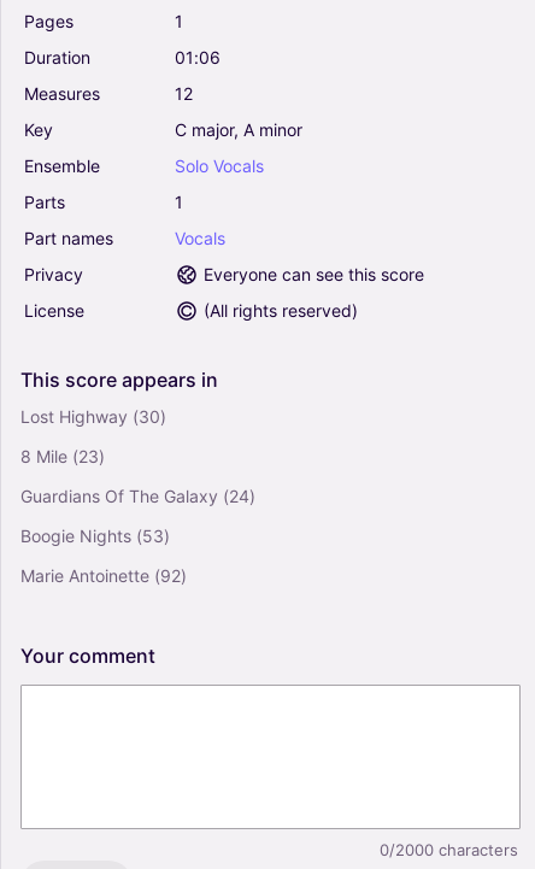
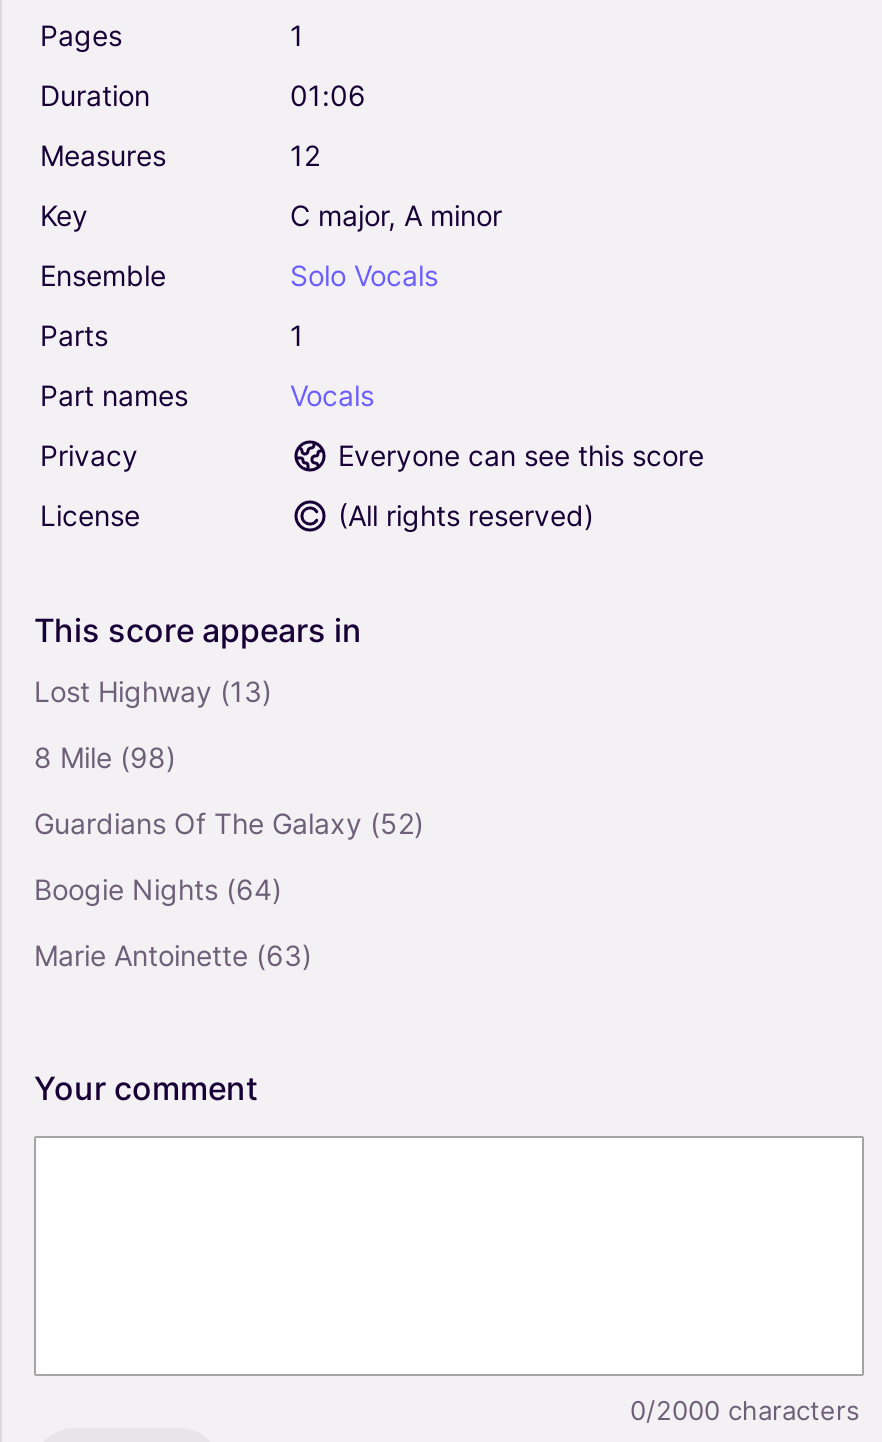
[20,406,166,426] Lost Highway (30) -> [34,674,272,708] Lost Highway (13)
[20,446,105,466] 8 Mile (23) -> [34,740,176,774] 8 Mile (98)
[20,485,255,506] Guardians Of The Galaxy (24) -> [34,806,424,840] Guardians Of The Galaxy (52)
[20,525,170,546] Boogie Nights (53) -> [34,872,282,906] Boogie Nights (64)
[20,565,187,586] Marie Antoinette (92) -> [34,938,312,972] Marie Antoinette (63)

